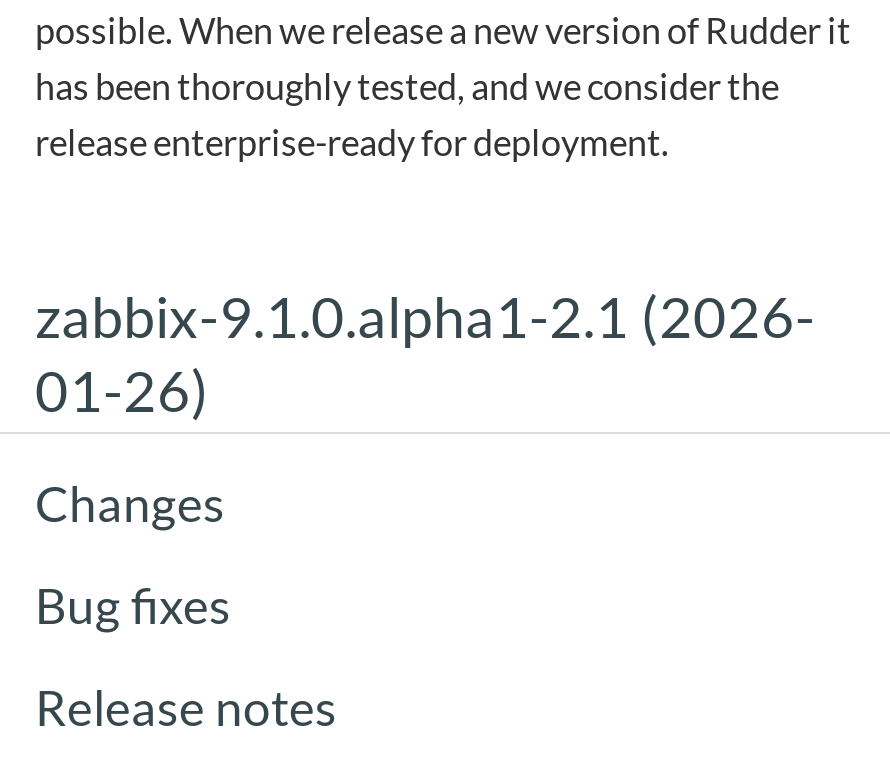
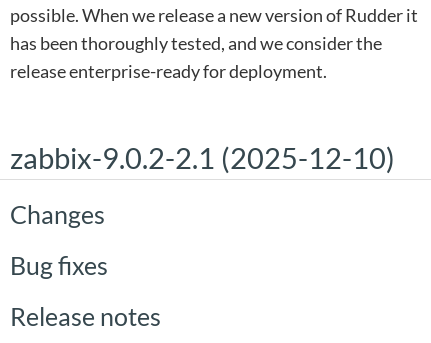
[35,283,815,425] zabbix-9.1.0.alpha1-2.1 (2026- | 01-26) -> [10,141,395,175] zabbix-9.0.2-2.1 (2025-12-10)

